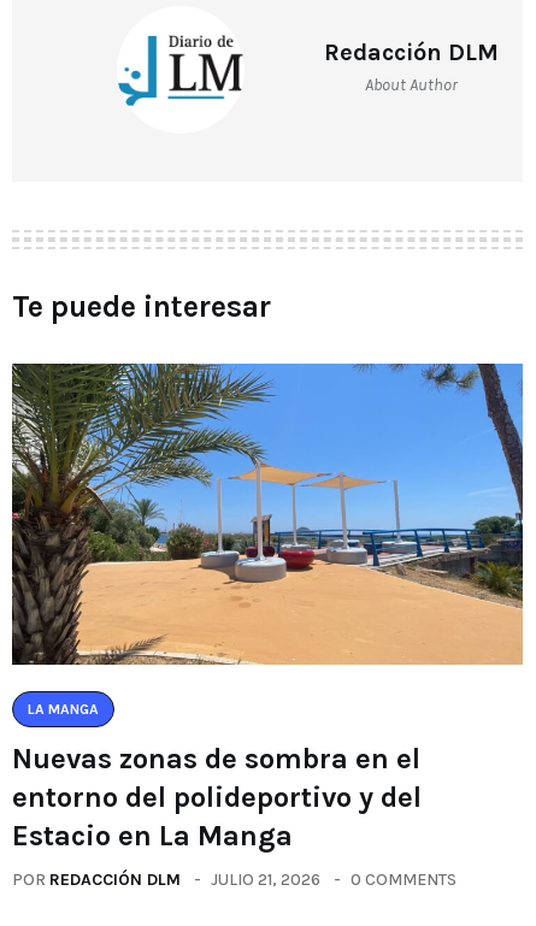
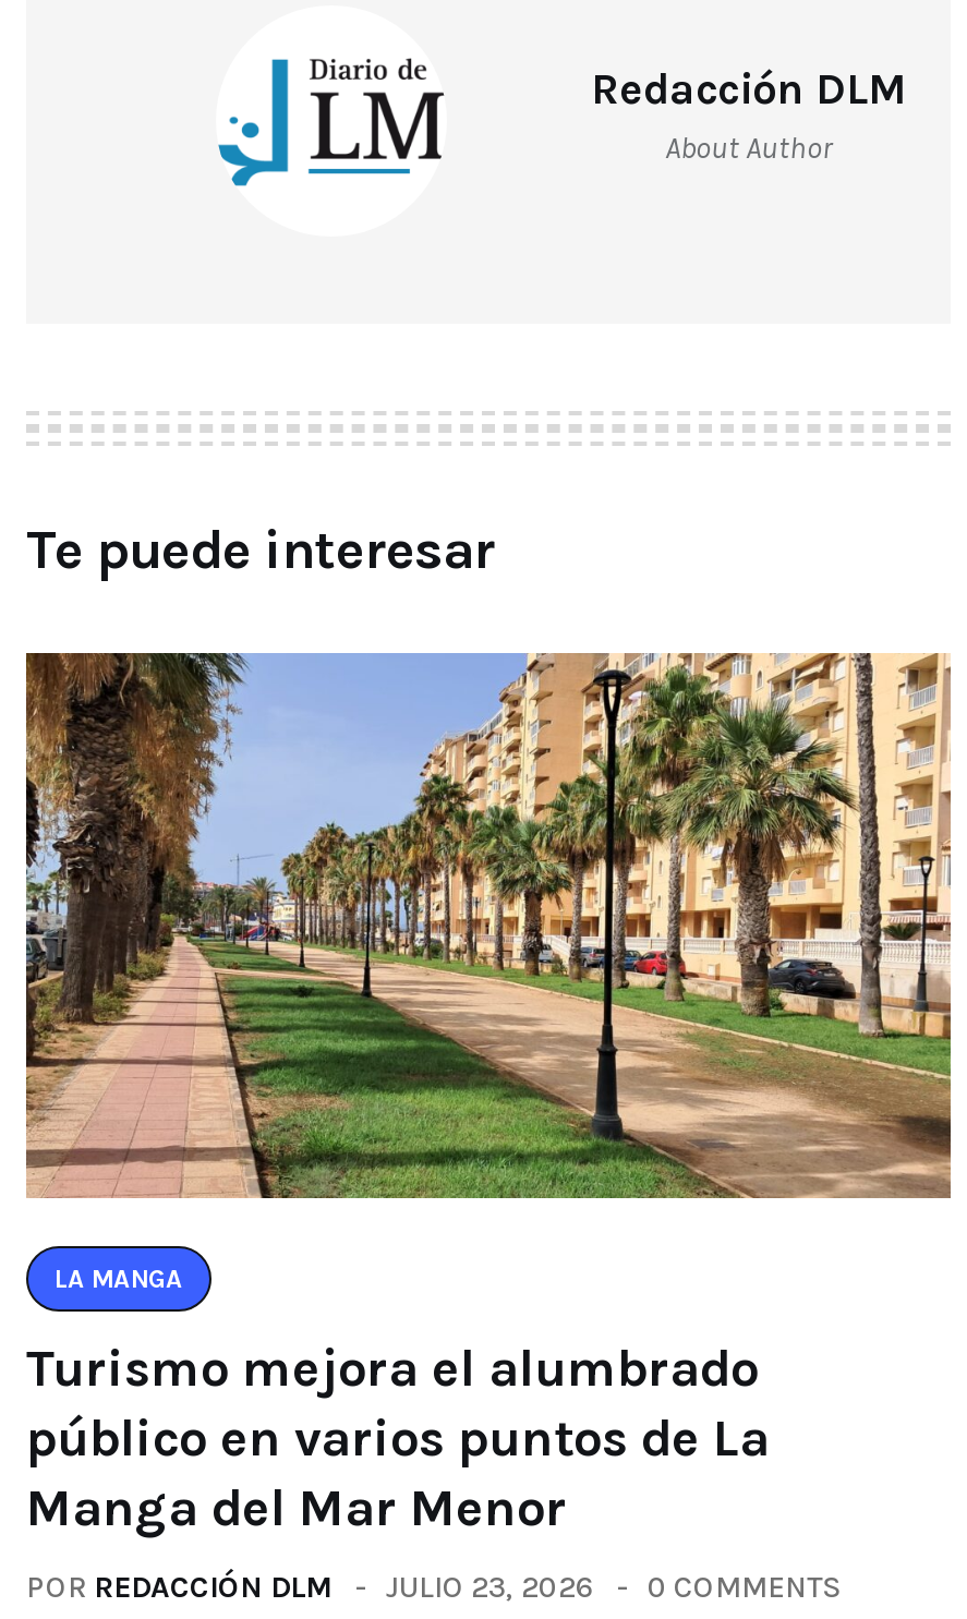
[11,362,524,666] [image] -> [24,650,953,1199] [image]
[12,741,422,852] Nuevas zonas de sombra en el | entorno del polideportivo y del | Estacio en La Manga -> [26,1338,770,1539] Turismo mejora el alumbrado | público en varios puntos de La | Manga del Mar Menor
[12,869,457,890] POR REDACCIÓN DLM JULIO 21, 2026 0 COMMENTS -> [26,1569,839,1606] POR REDACCIÓN DLM JULIO 23, 2026 0 COMMENTS

